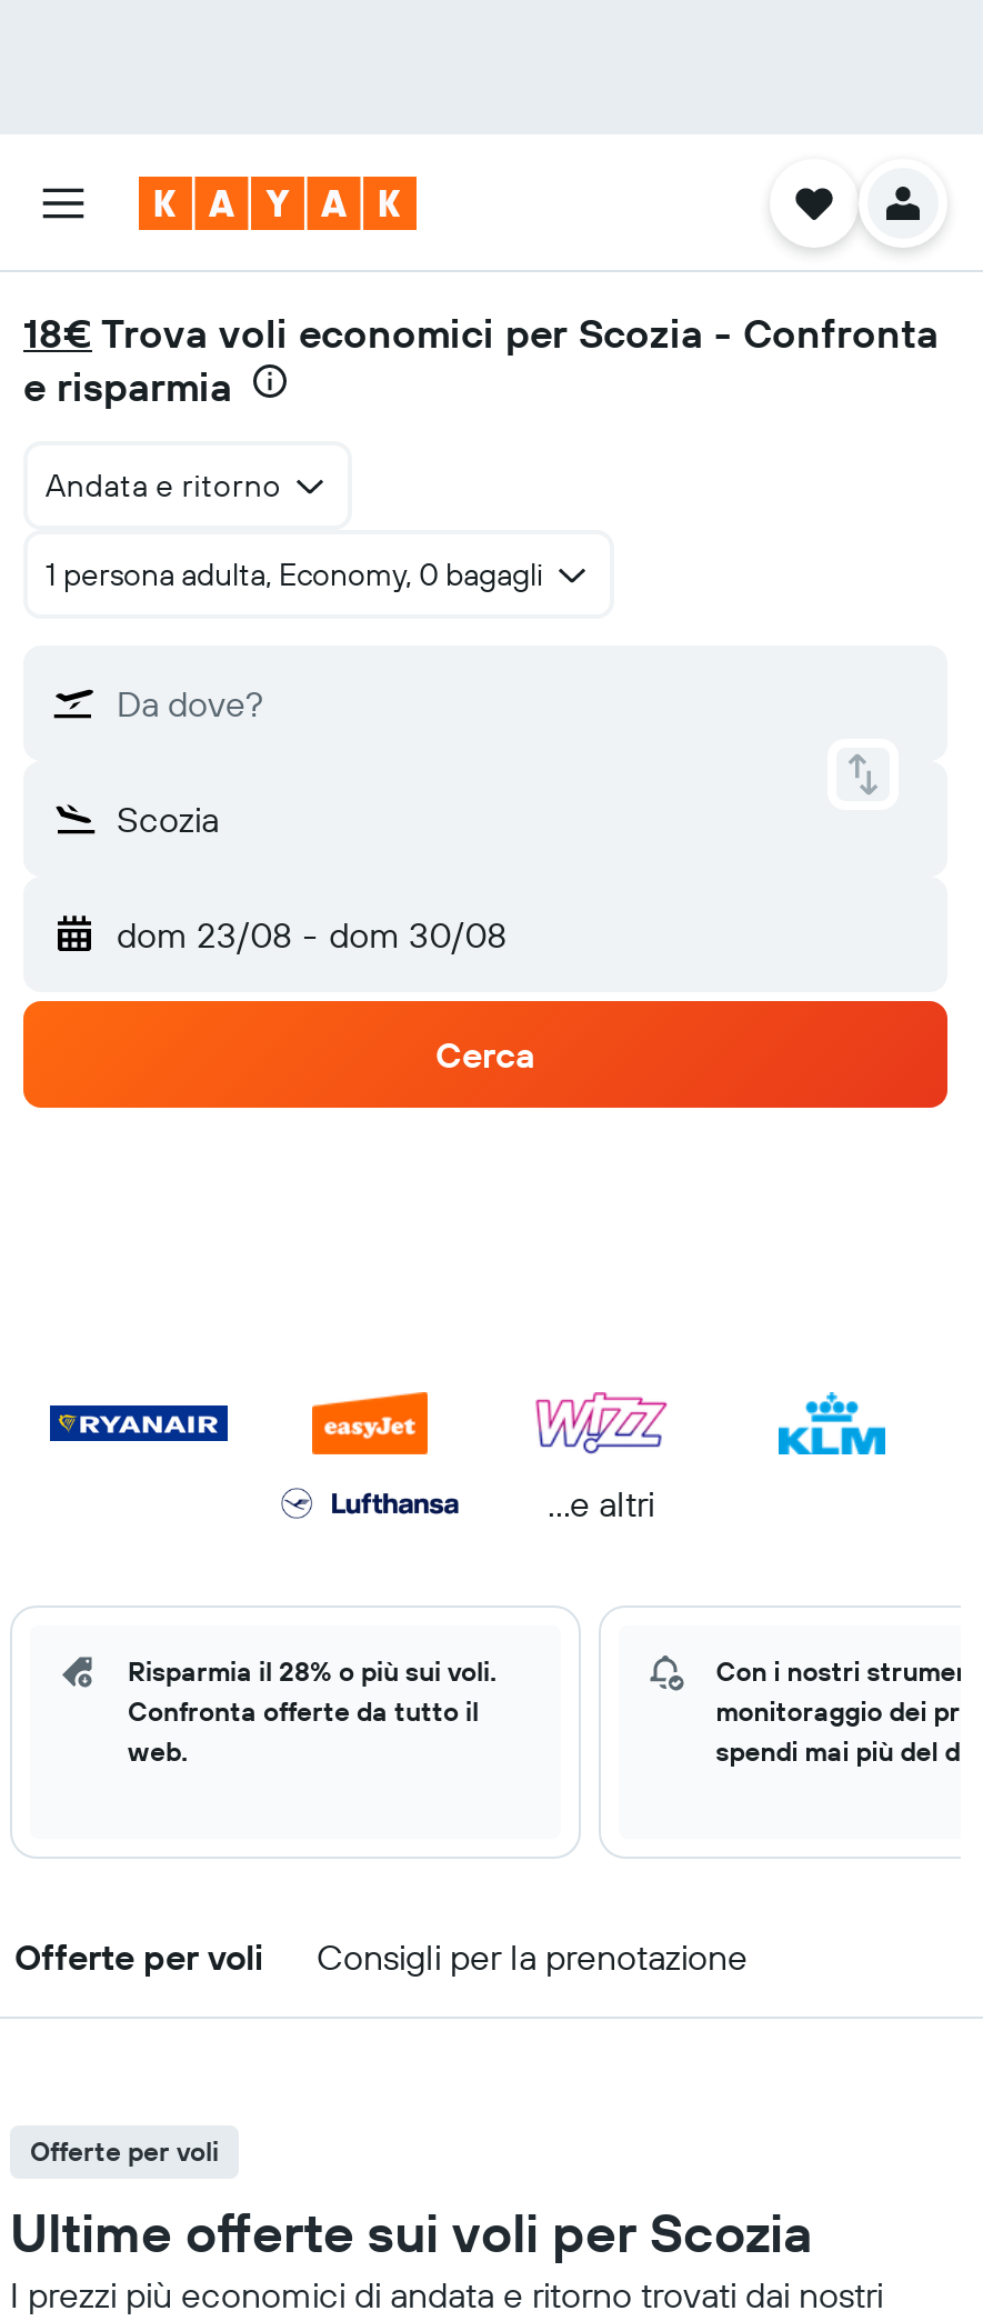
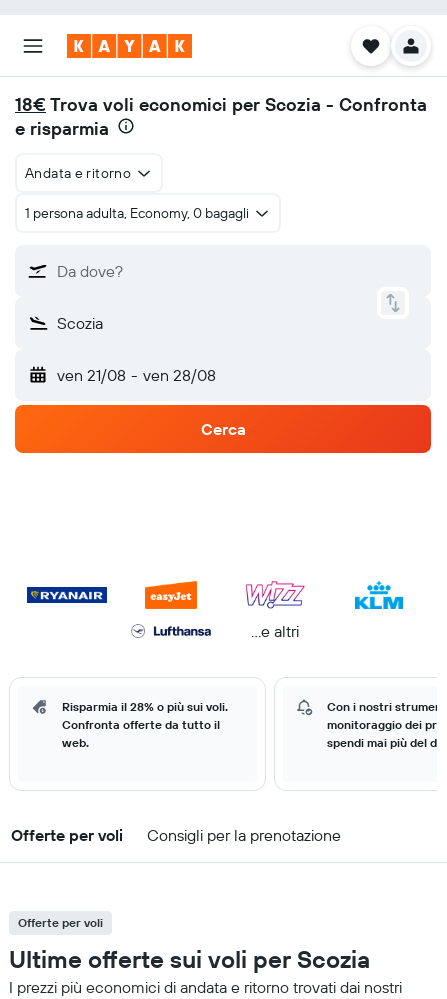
[117,912,507,957] dom 23/08 - dom 30/08 -> [57,365,216,385] ven 21/08 - ven 28/08

